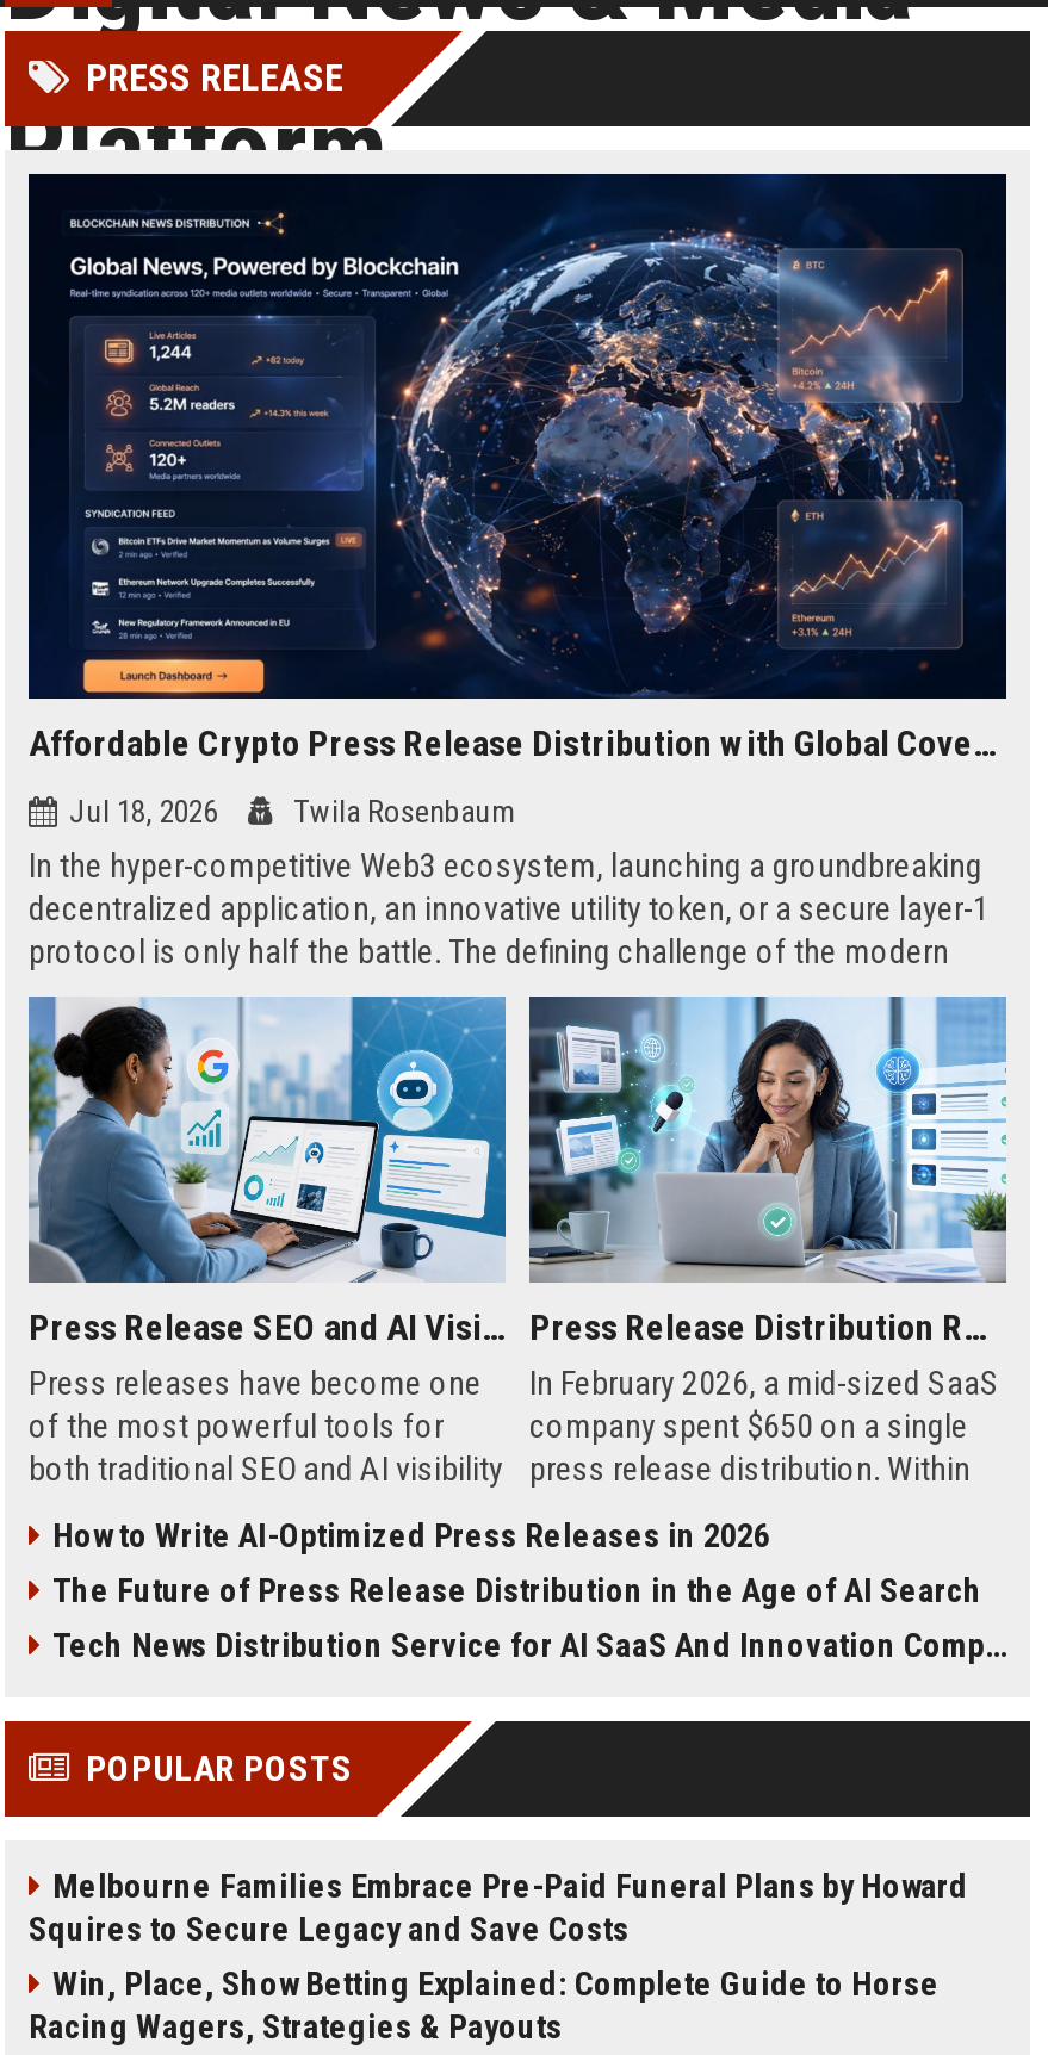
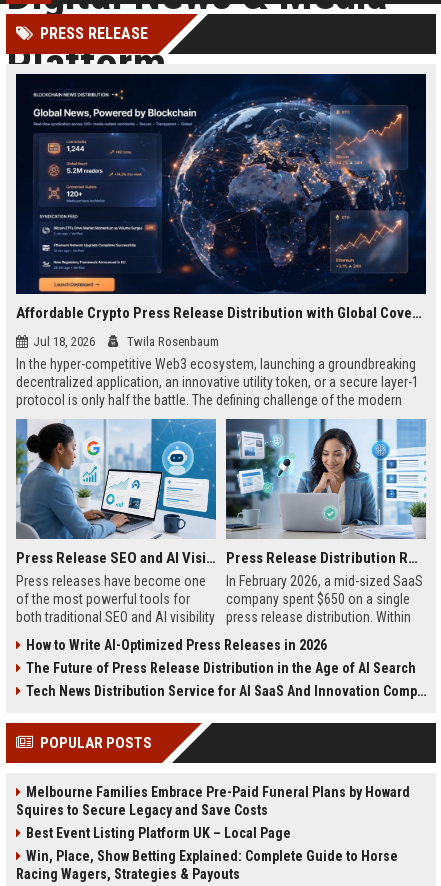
none -> [26,825,291,841] Best Event Listing Platform UK – Local Page

